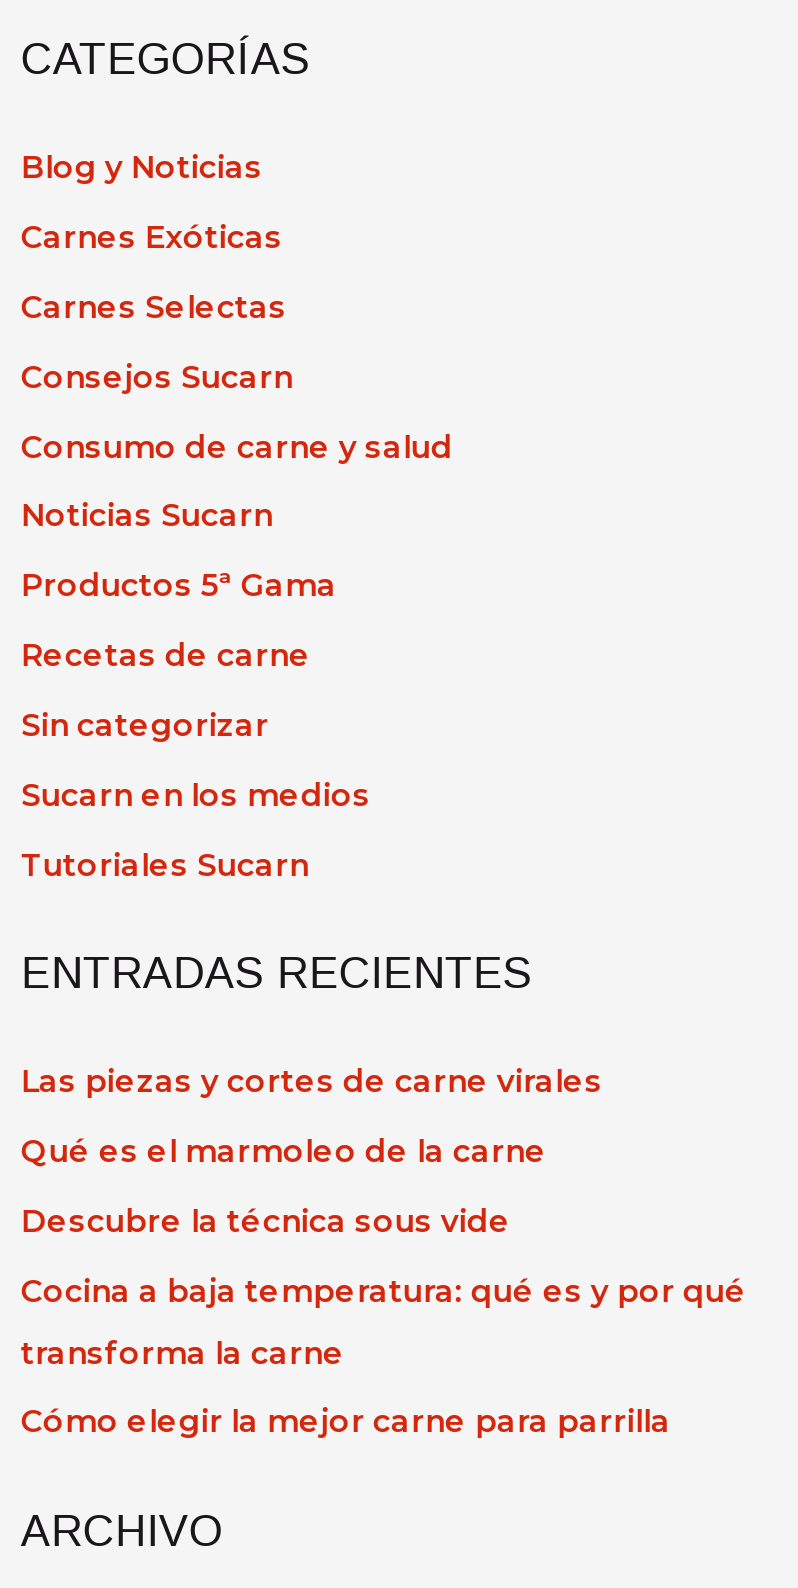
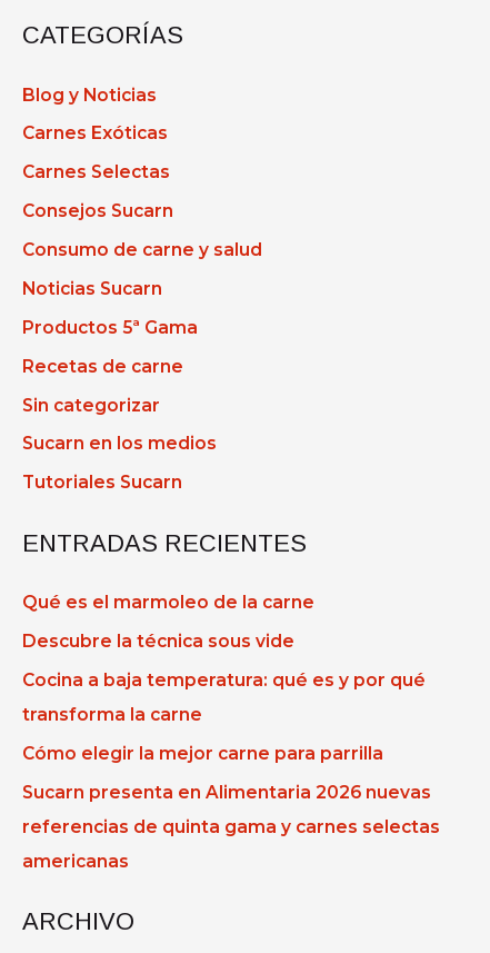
[21,1062,603,1100] Las piezas y cortes de carne virales -> none
moved [21,1132,747,1441] -> [22,592,425,764]: Qué es el marmoleo de la carne | Descubre la técnica sous vide | Cocina a baja temperatura: qué es y por qué | transforma la carne | Cómo elegir la mejor carne para parrilla
none -> [22,782,440,872] Sucarn presenta en Alimentaria 2026 nuevas | referencias de quinta gama y carnes selectas | americanas

